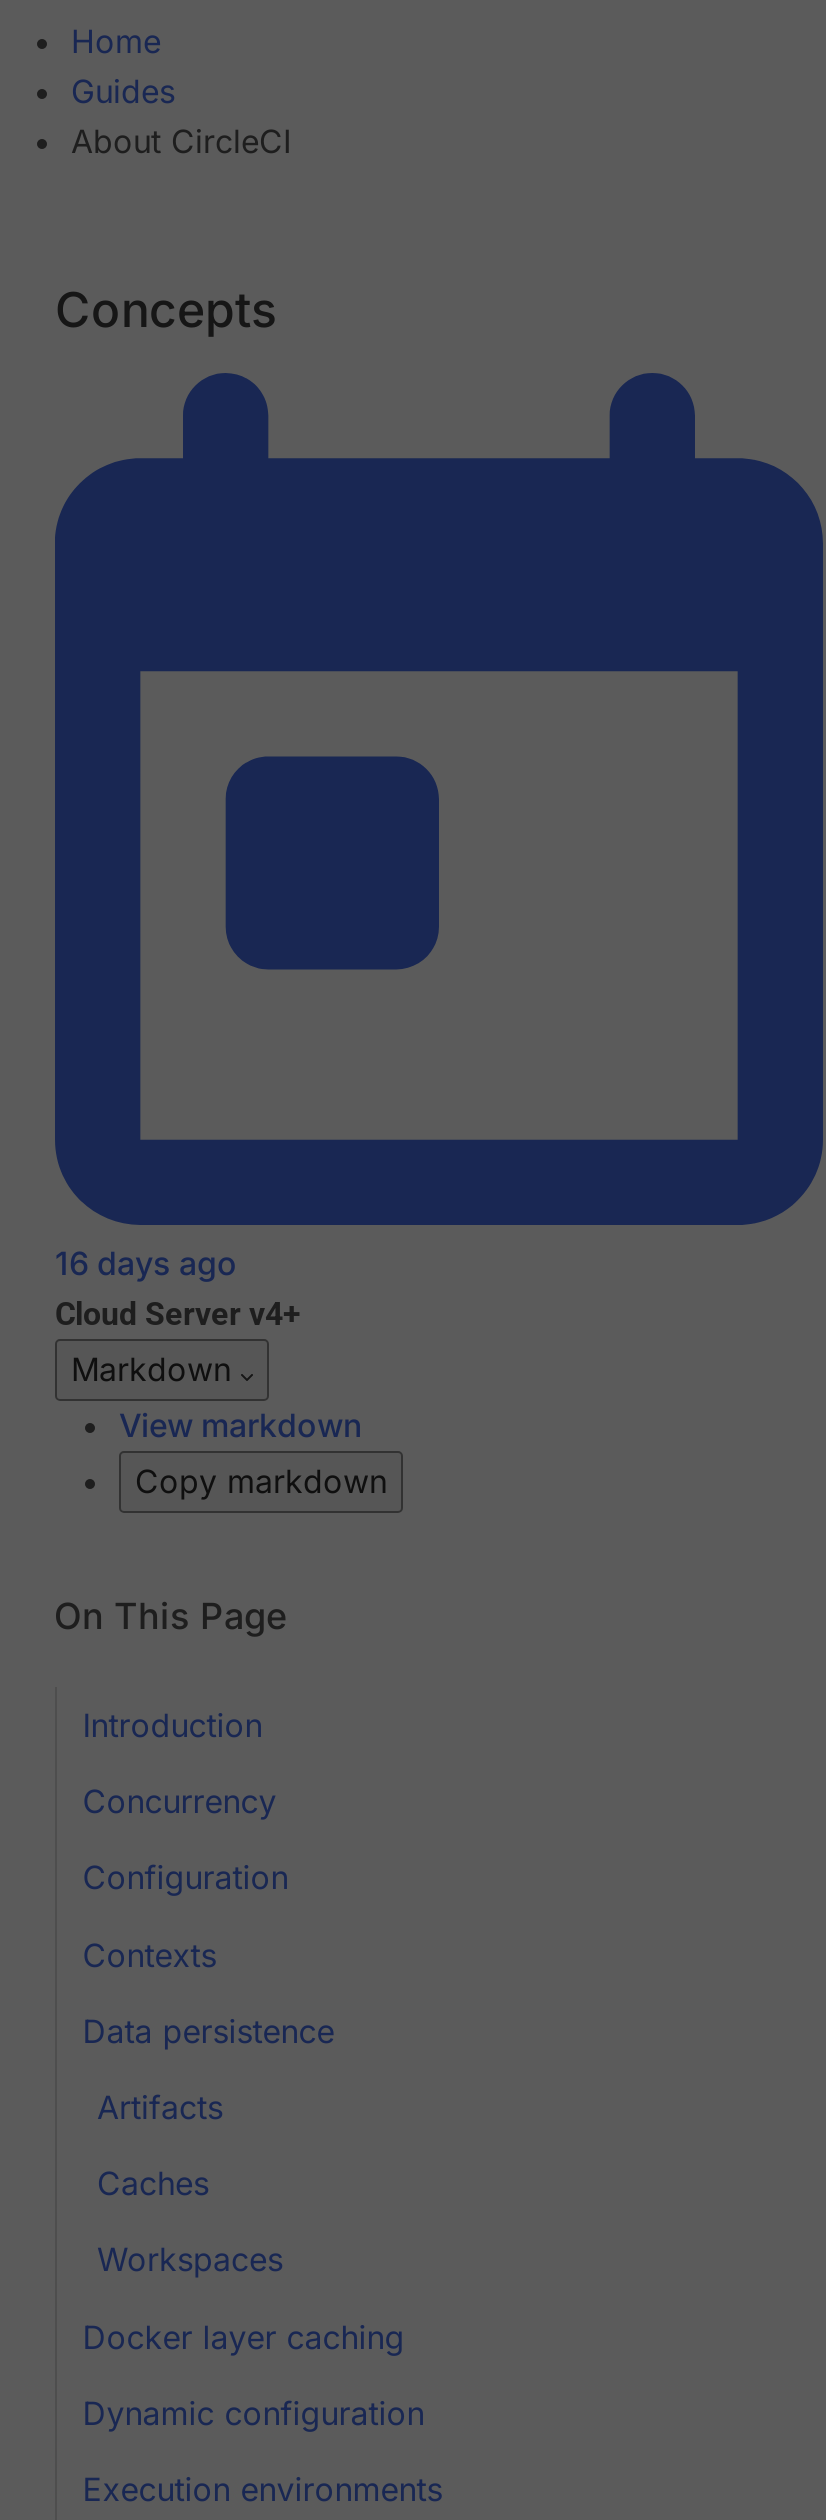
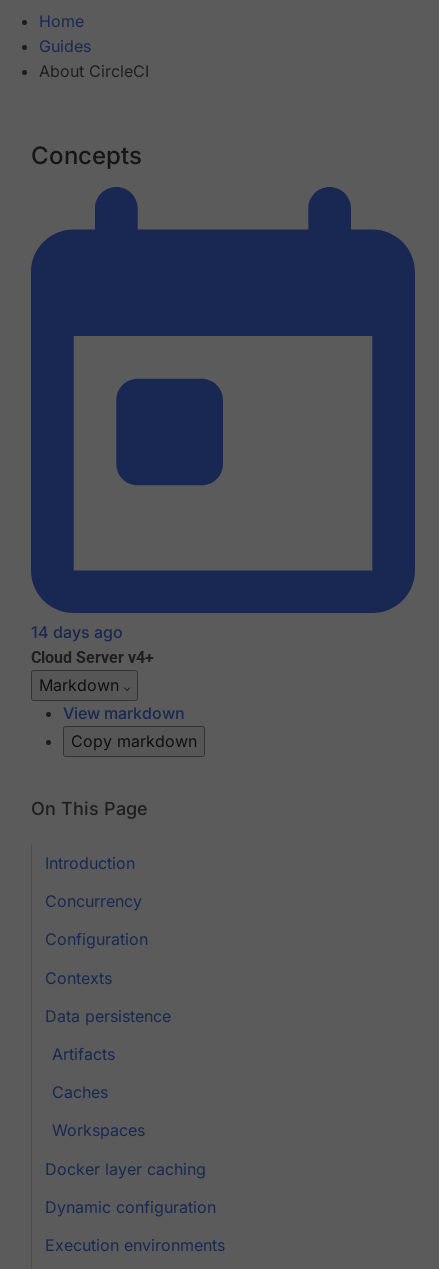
[55,1244,237,1284] 16 days ago -> [31,622,123,642] 14 days ago

